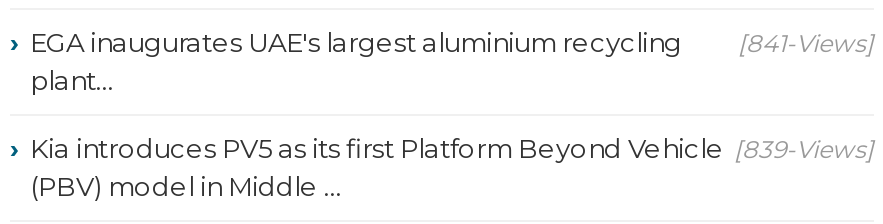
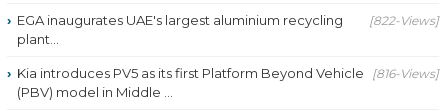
[30,26,874,58] EGA inaugurates UAE's largest aluminium recycling [841-Views] -> [17,12,439,28] EGA inaugurates UAE's largest aluminium recycling [822-Views]
[30,132,874,164] Kia introduces PV5 as its first Platform Beyond Vehicle [839-Views] -> [17,65,439,81] Kia introduces PV5 as its first Platform Beyond Vehicle [816-Views]

